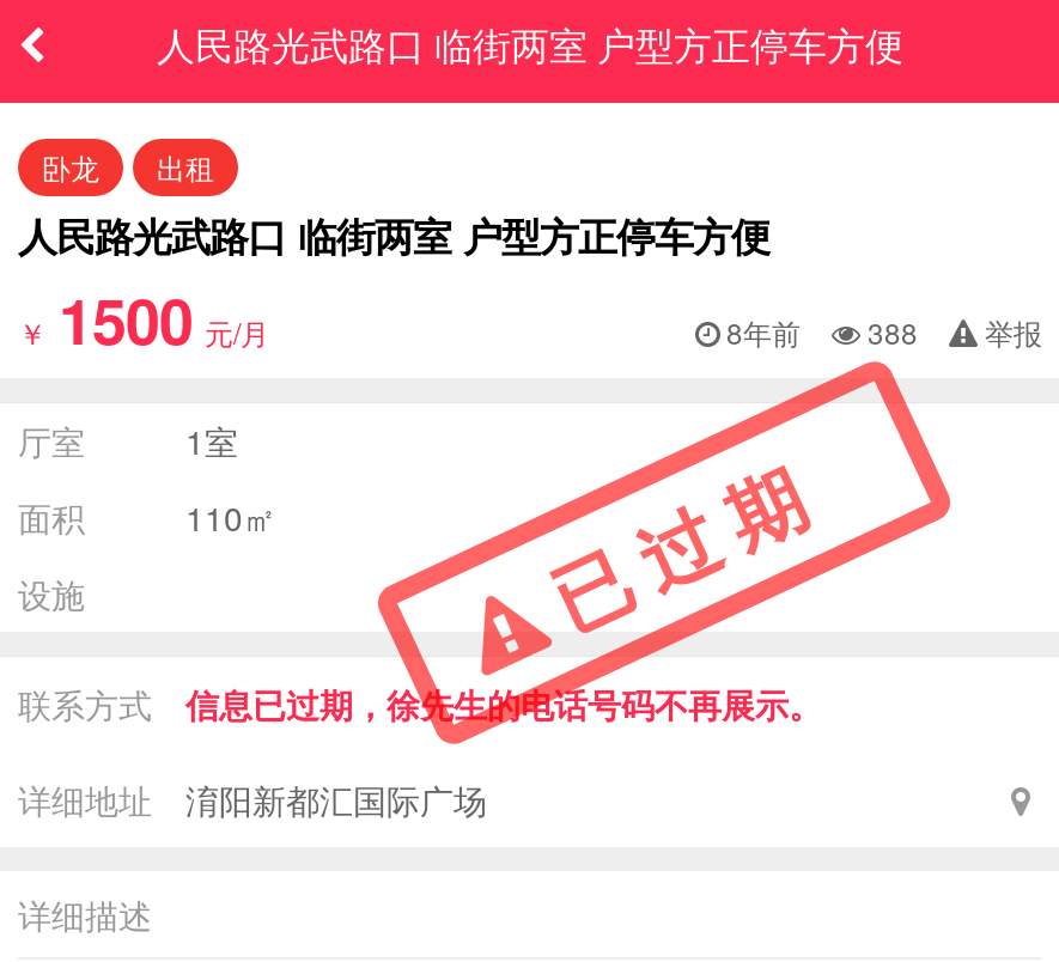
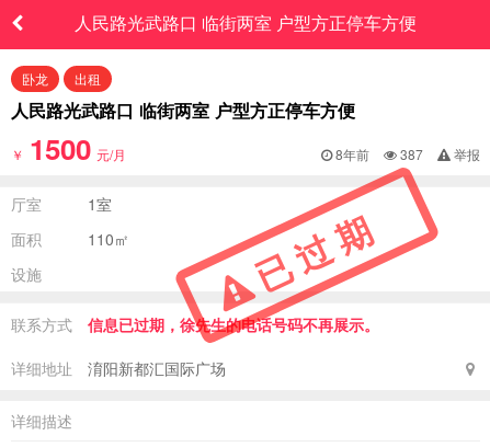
[719,312,1042,352] 8年前 388 举报 -> [332,145,480,164] 8年前 387 举报

